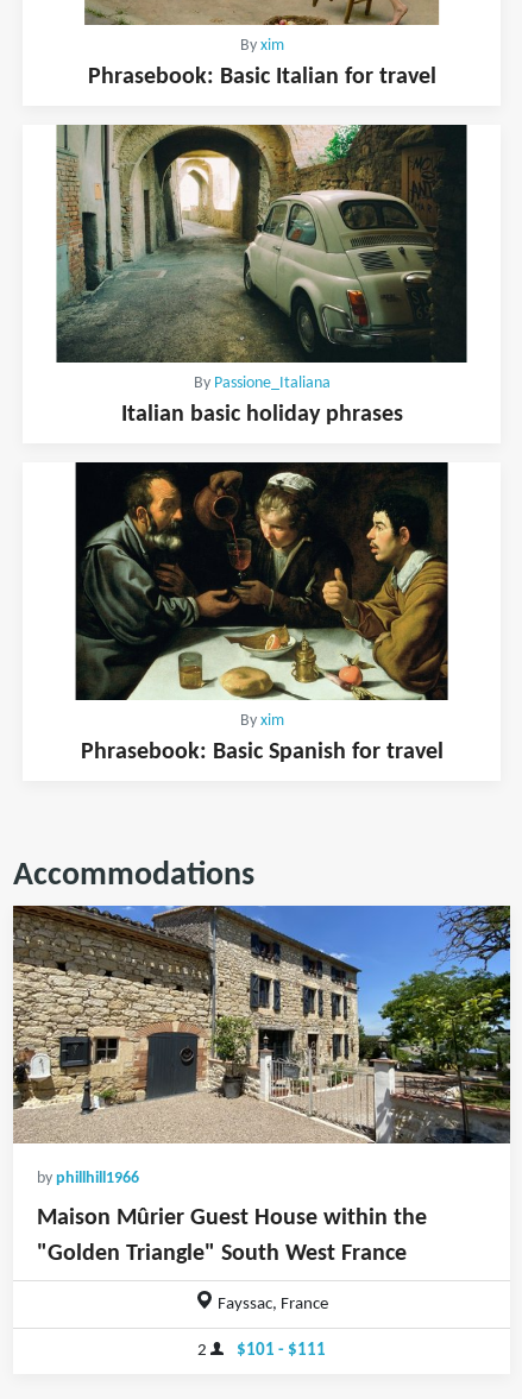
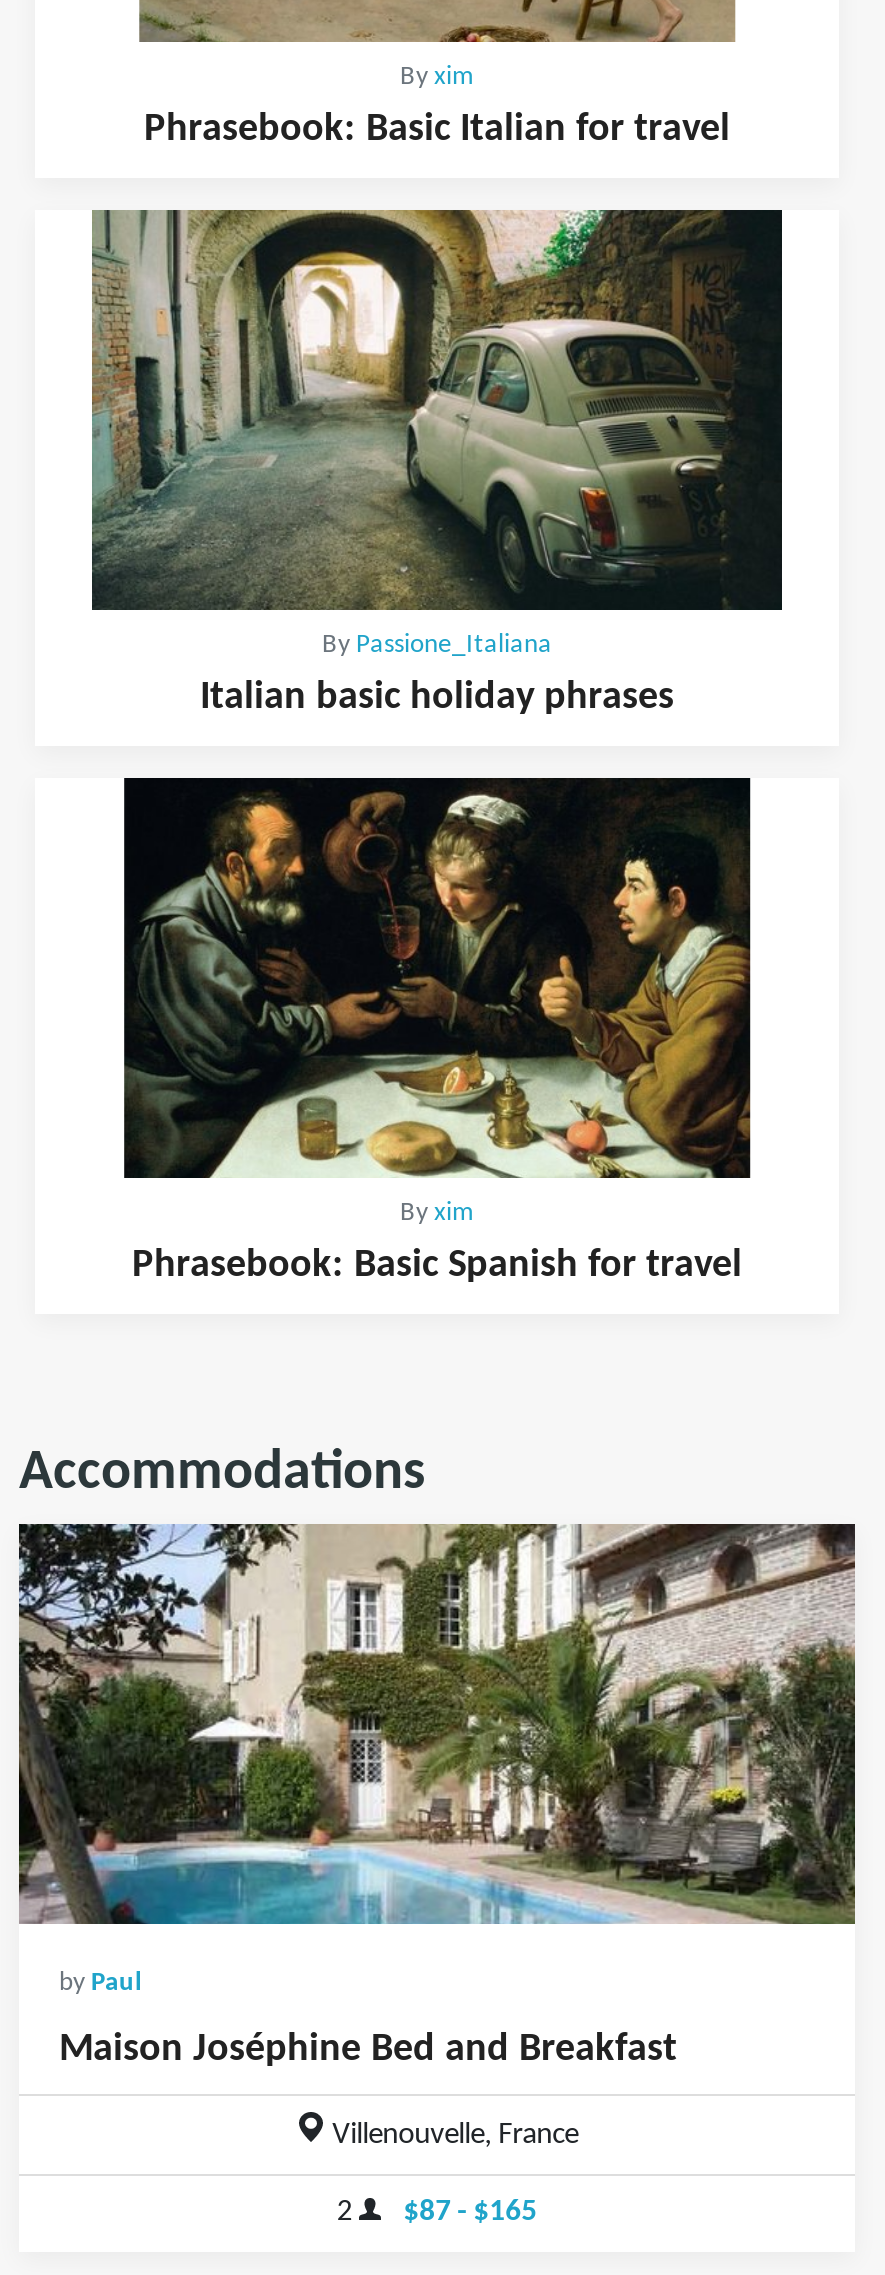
[12,905,511,1314] [image] | by phillhill1966 | Maison Mûrier Guest House within the | "Golden Triangle" South West France | Fayssac, France -> [19,1522,855,2150] [image] | by Paul | Maison Joséphine Bed and Breakfast | Villenouvelle, France
[197,1342,326,1360] 2 $101 - $111 -> [337,2198,537,2228] 2 $87 - $165

